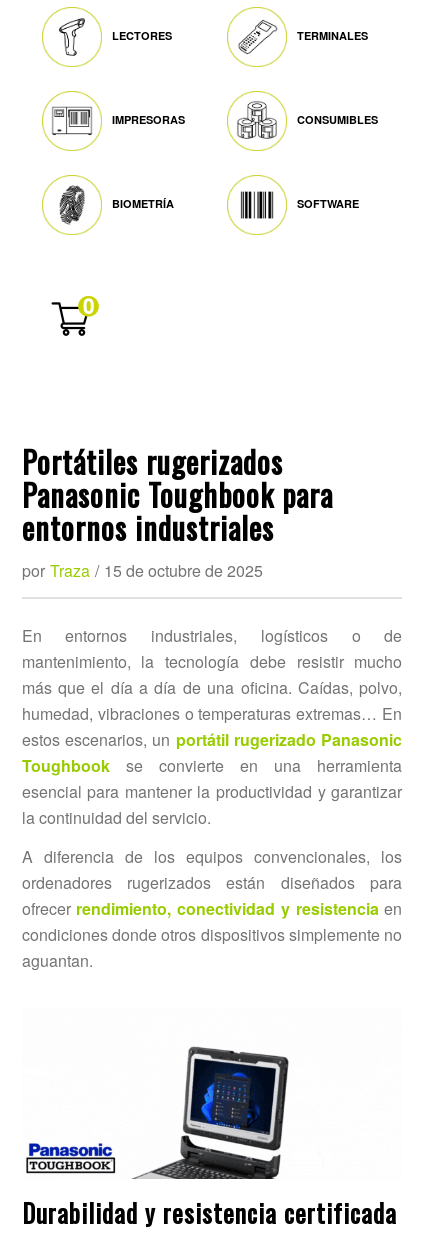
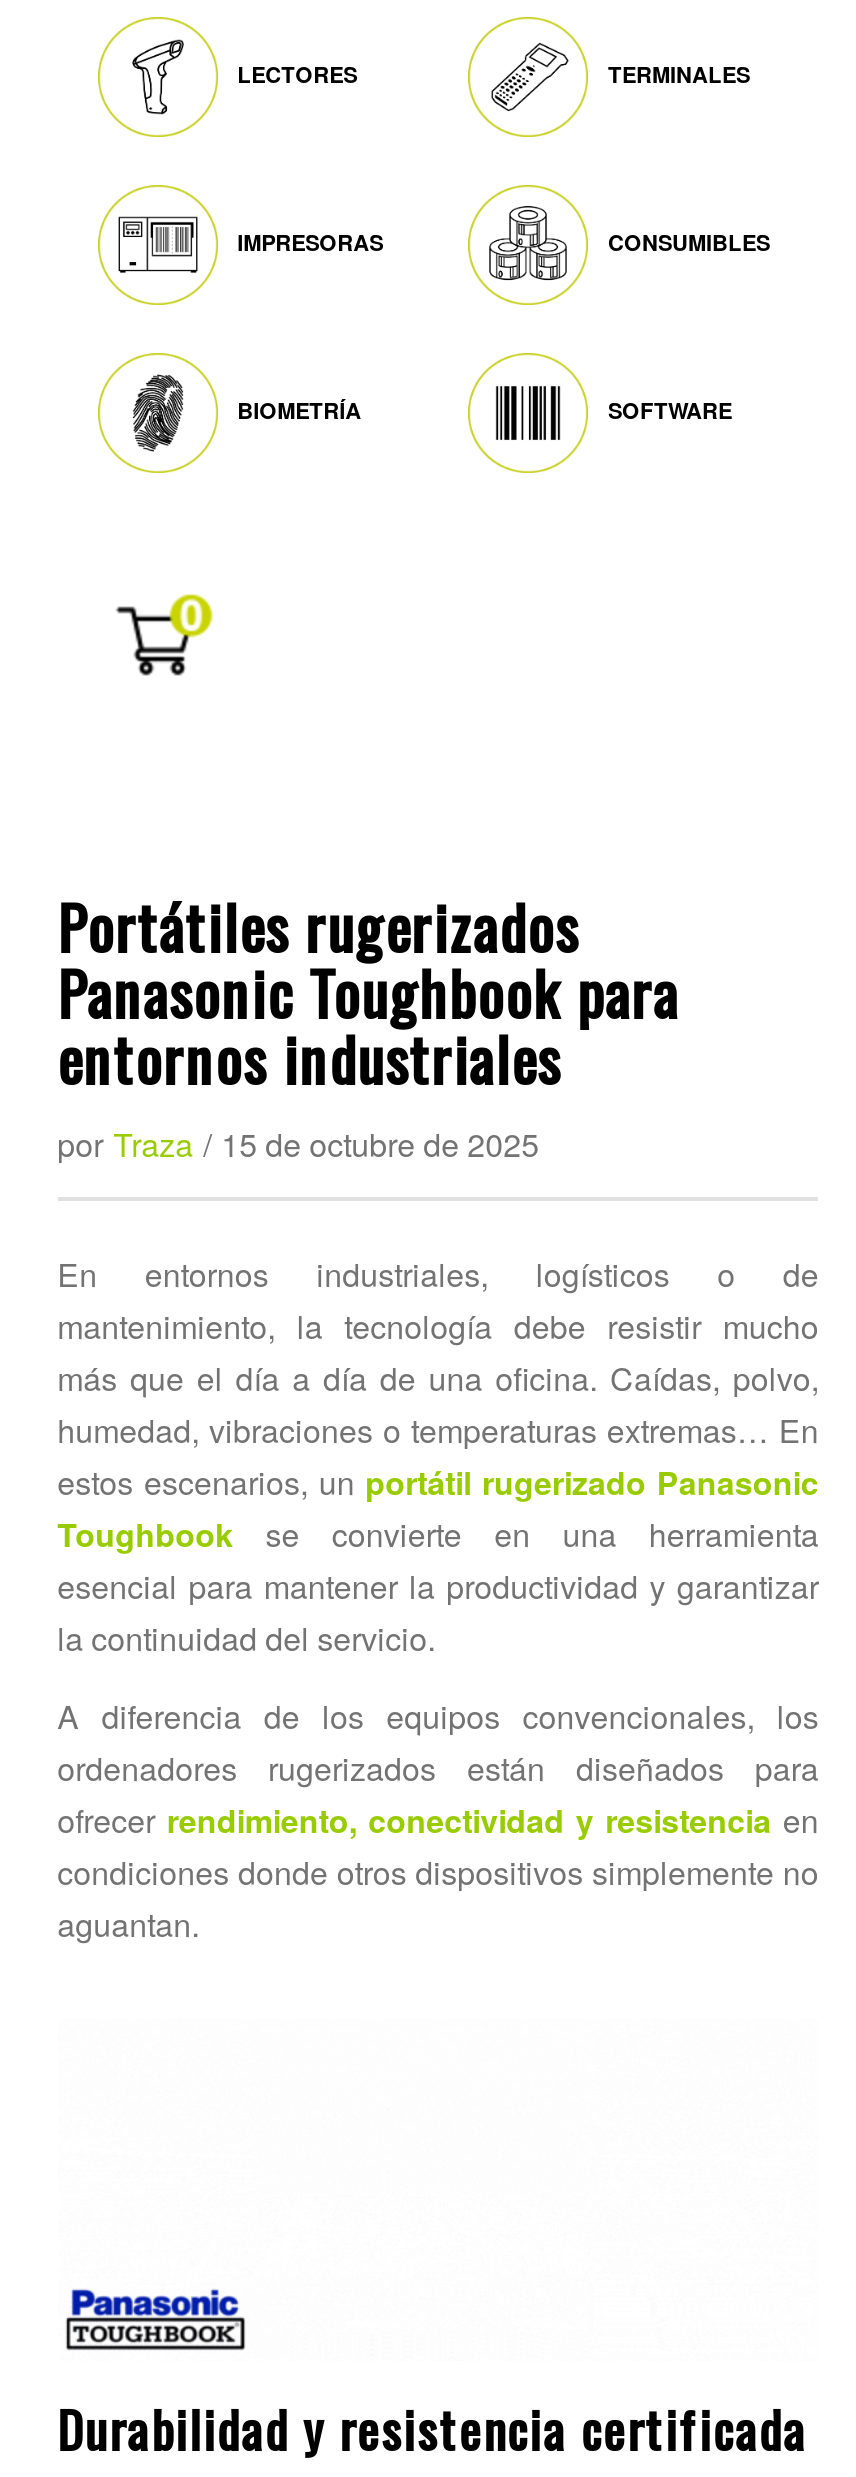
[132,1046,289,1180] [image] -> none

